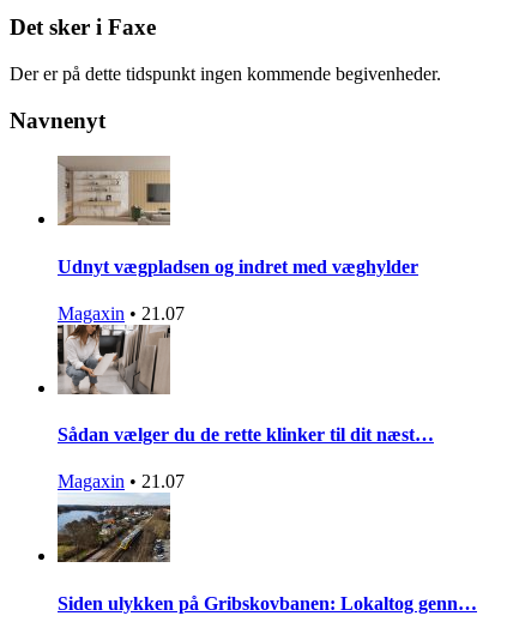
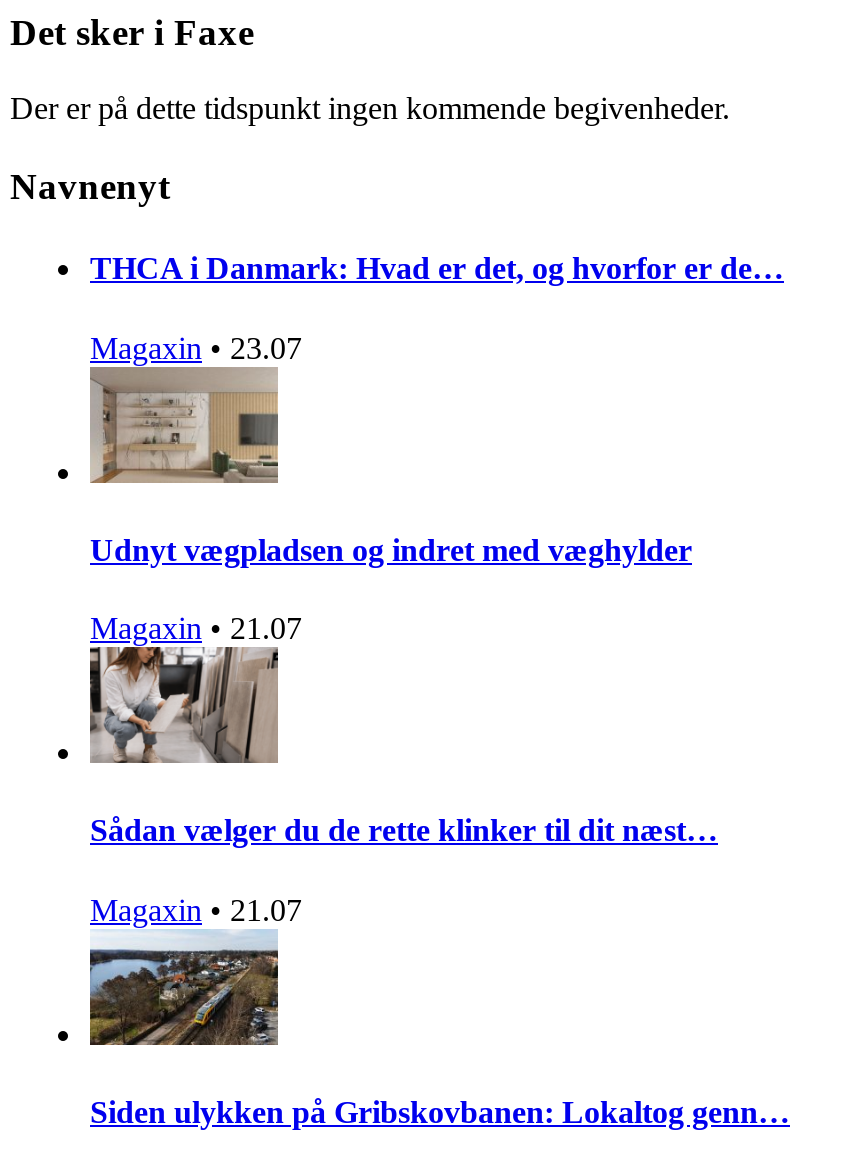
none -> [90,252,784,364] THCA i Danmark: Hvad er det, og hvorfor er de… | Magaxin • 23.07

